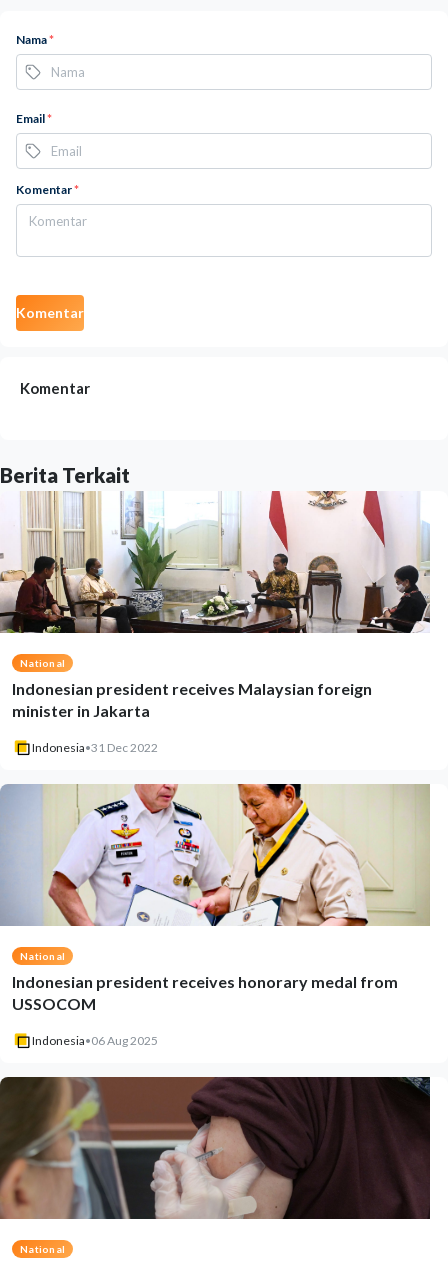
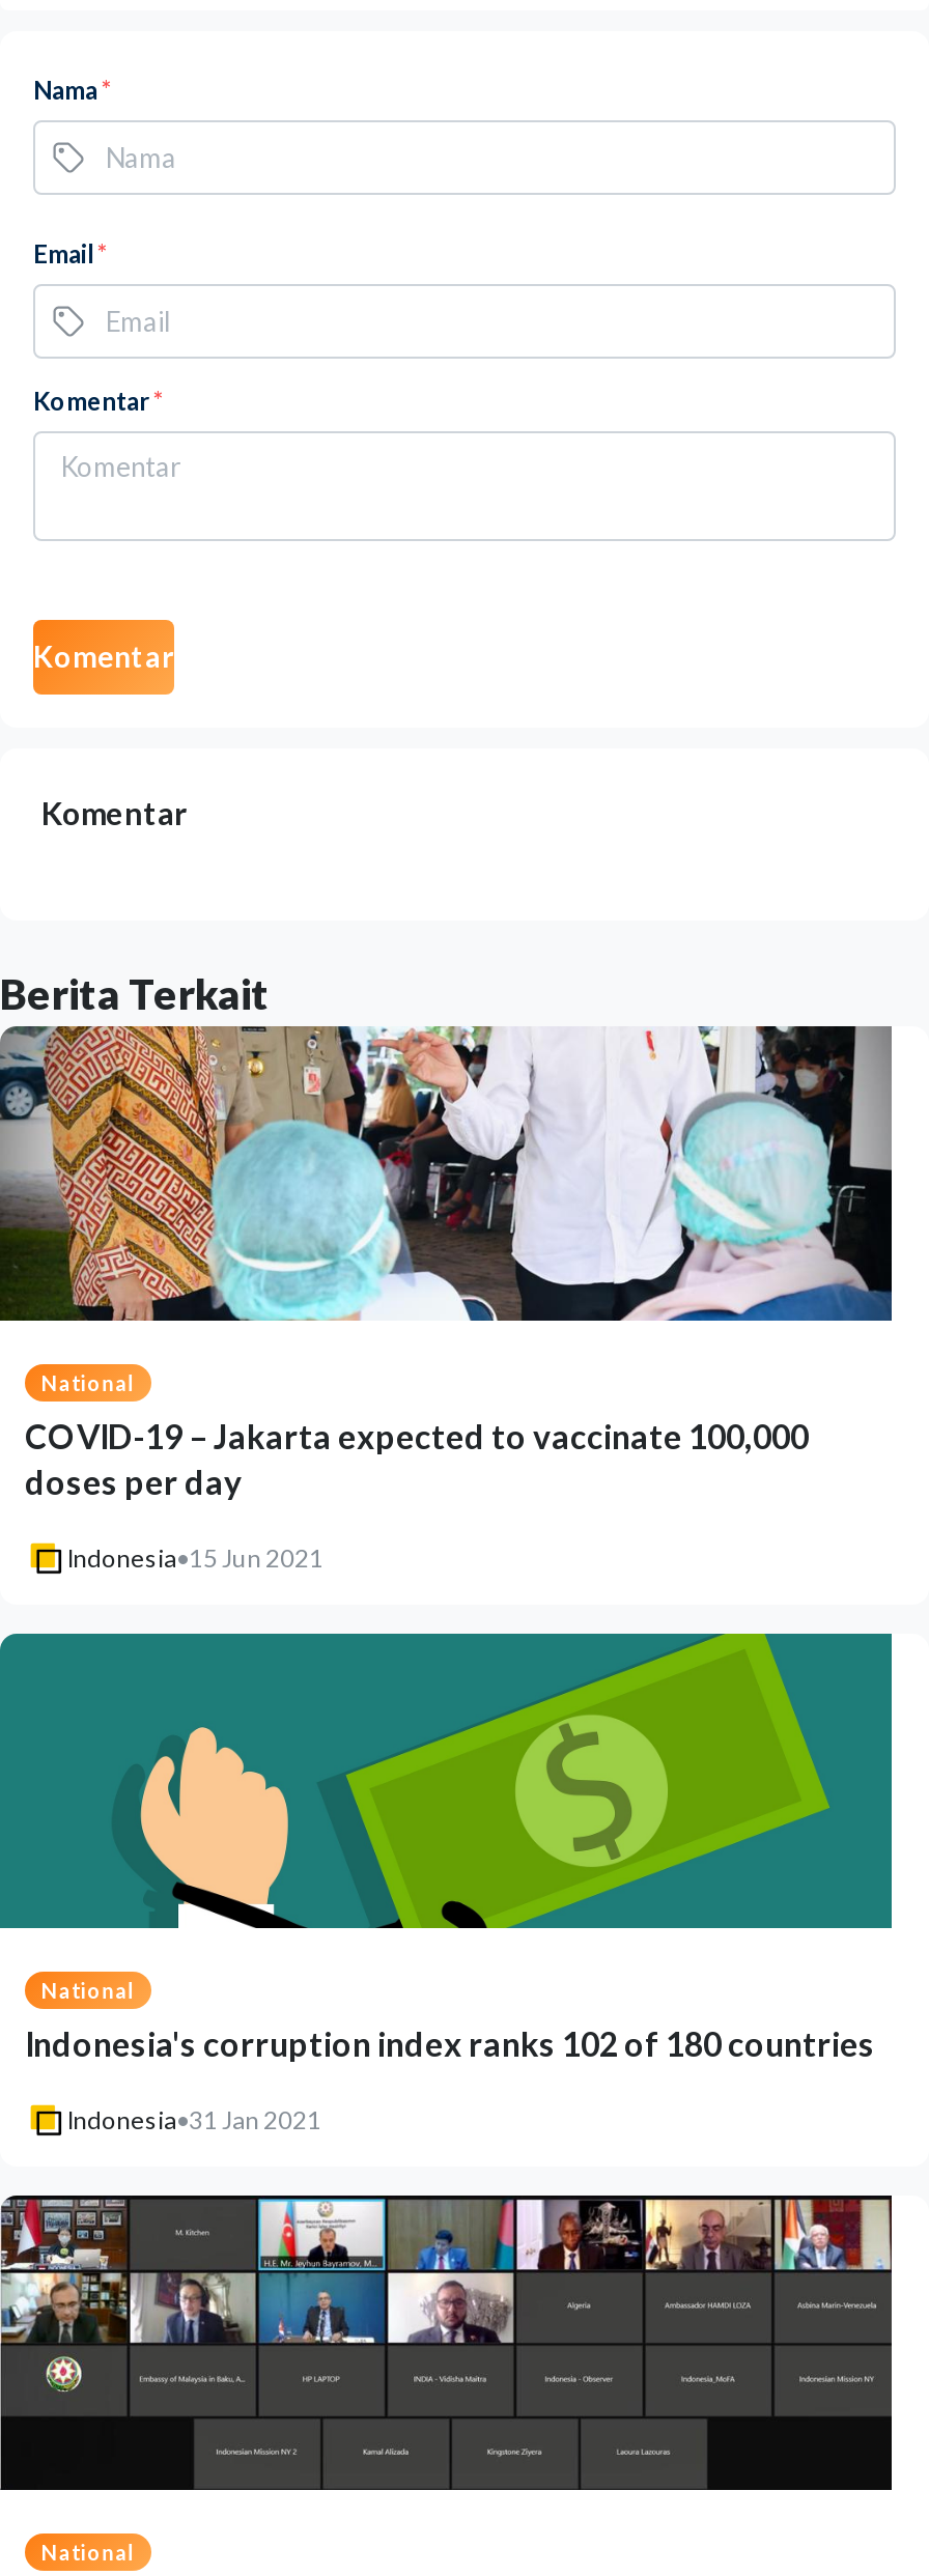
[3,490,431,634] [image] -> [6,1024,894,1323] [image]
[12,679,372,720] Indonesian president receives Malaysian foreign | minister in Jakarta -> [25,1416,809,1501] COVID-19 – Jakarta expected to vaccinate 100,000 | doses per day
[32,740,158,755] Indonesia•31 Dec 2022 -> [66,1542,323,1574] Indonesia•15 Jun 2021
[3,783,430,927] [image] -> [6,1632,894,1930] [image]
[12,972,398,1013] Indonesian president receives honorary medal from | USSOCOM -> [25,2023,875,2063] Indonesia's corruption index ranks 102 of 180 countries
[32,1033,158,1048] Indonesia•06 Aug 2025 -> [66,2104,321,2135] Indonesia•31 Jan 2021
[3,1076,430,1220] [image] -> [6,2196,892,2492] [image]

